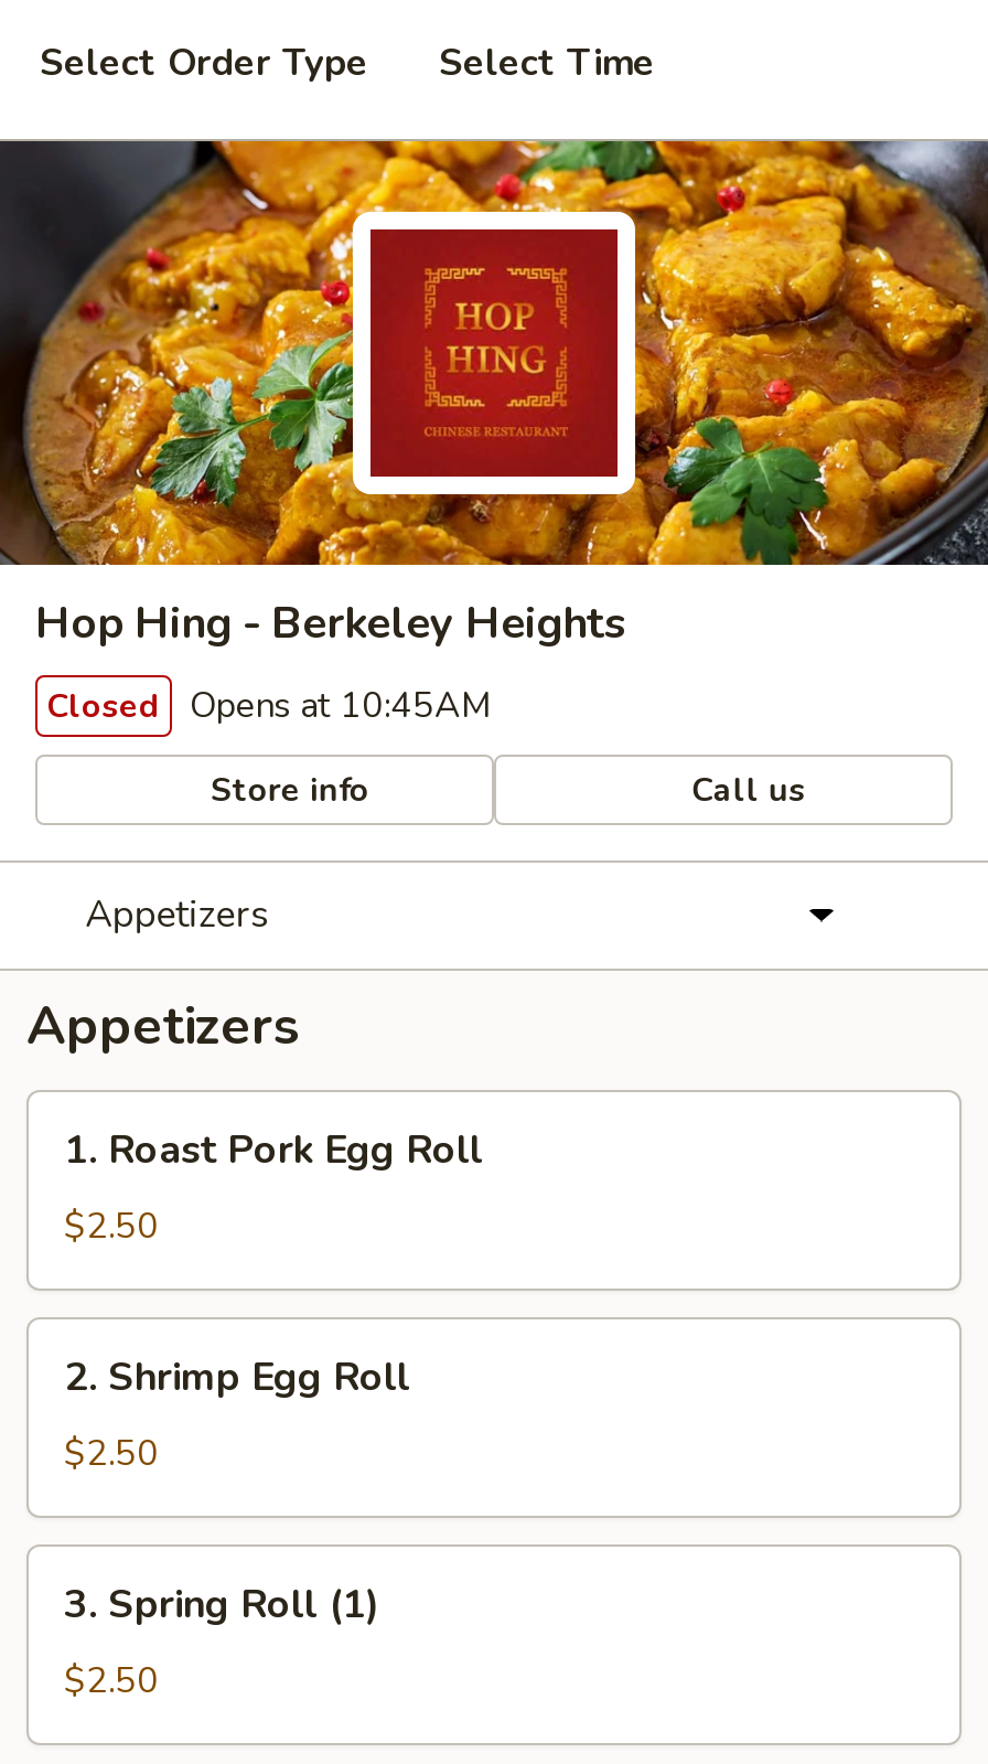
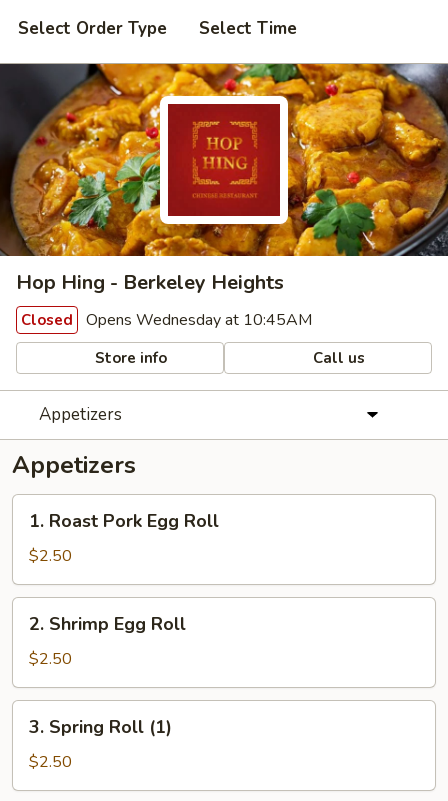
[46,682,492,730] Closed Opens at 10:45AM -> [21,309,312,331] Closed Opens Wednesday at 10:45AM

